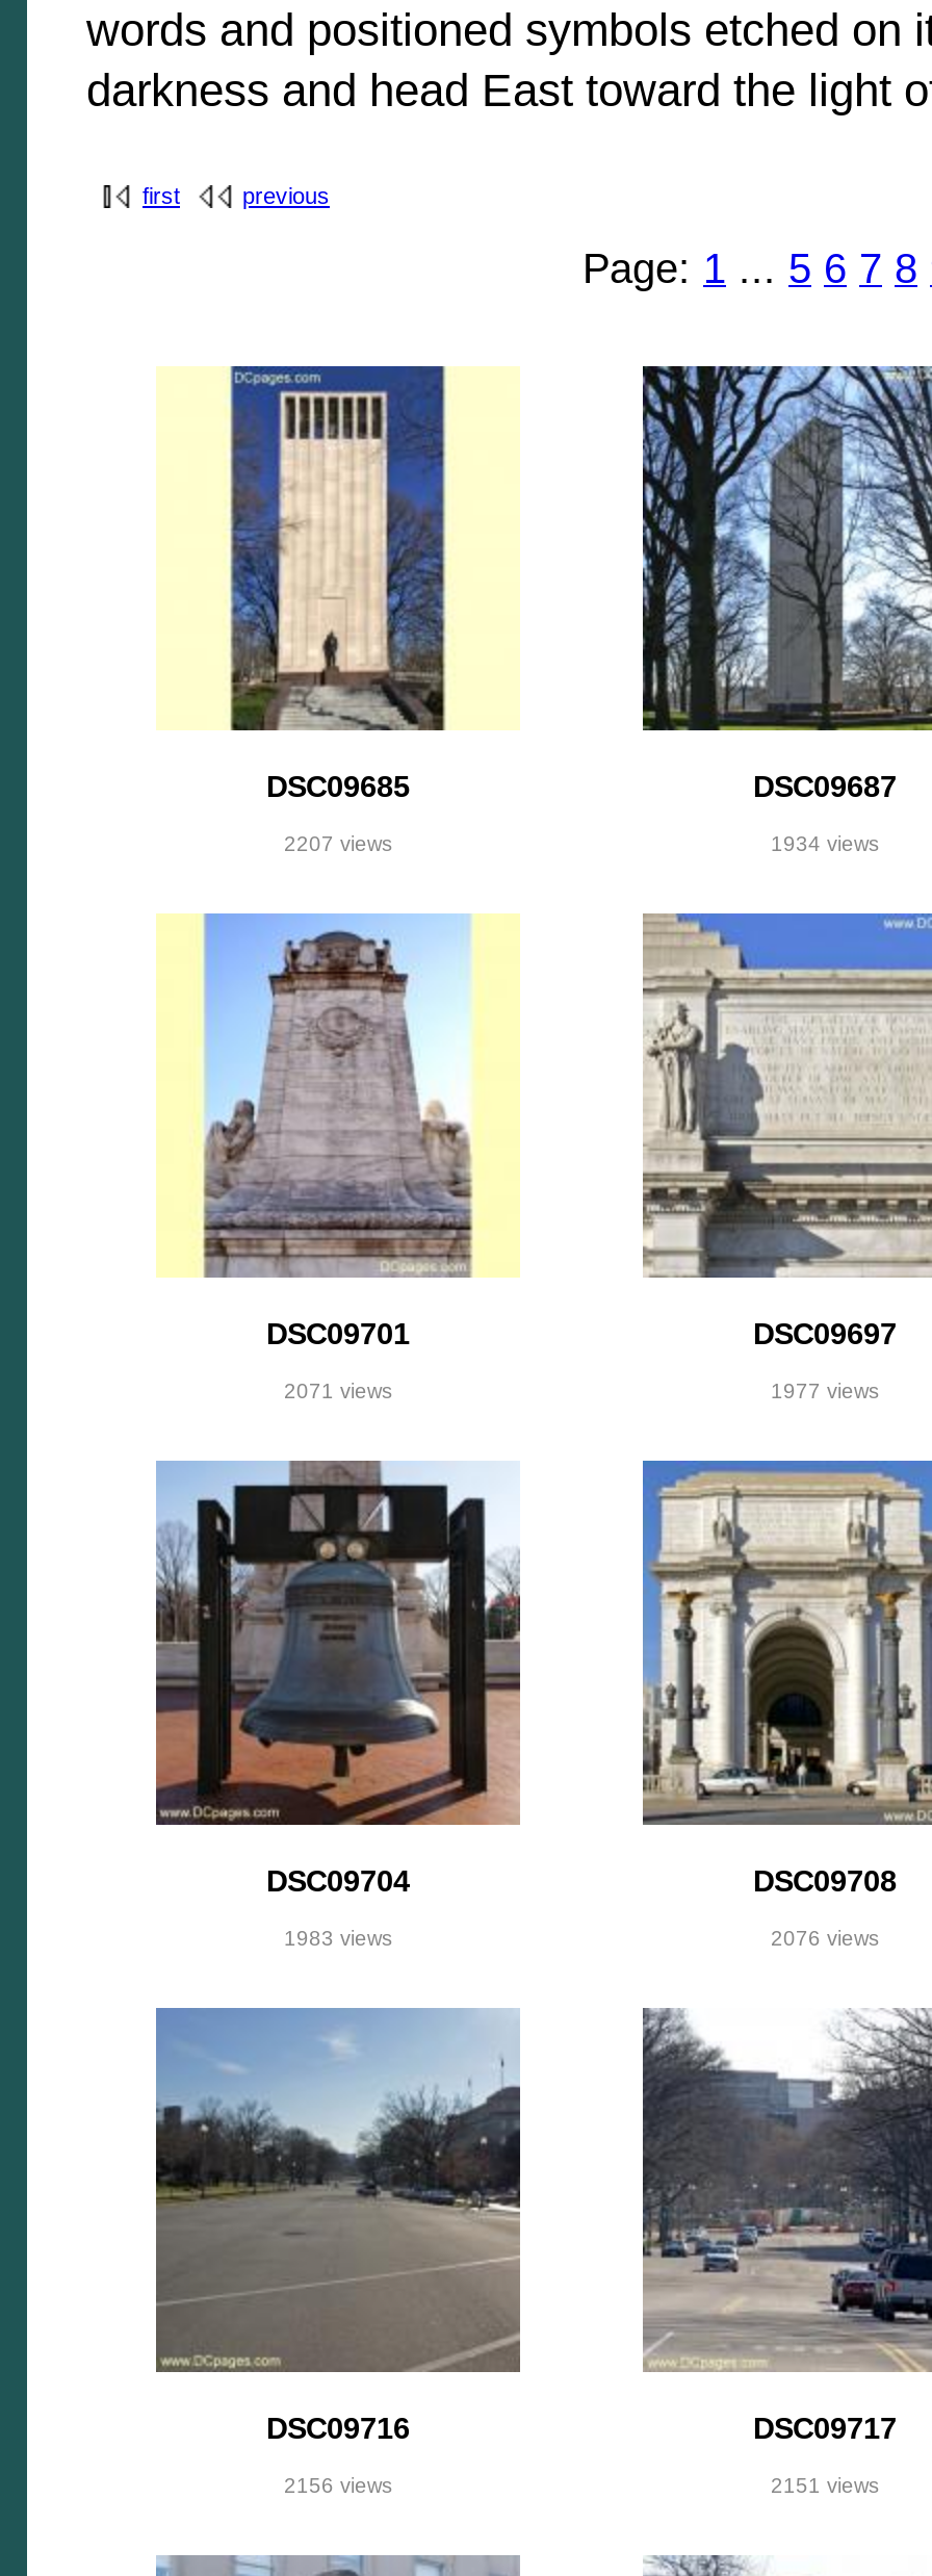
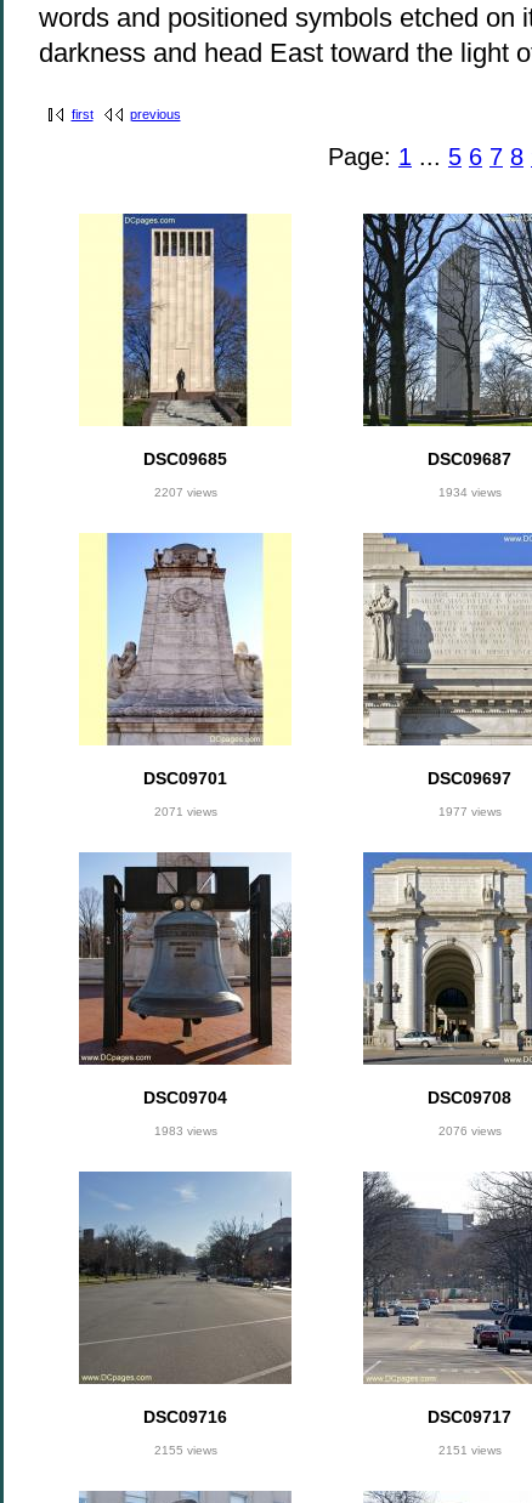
[284,2475,392,2498] 2156 views -> [154,1444,217,1457] 2155 views

